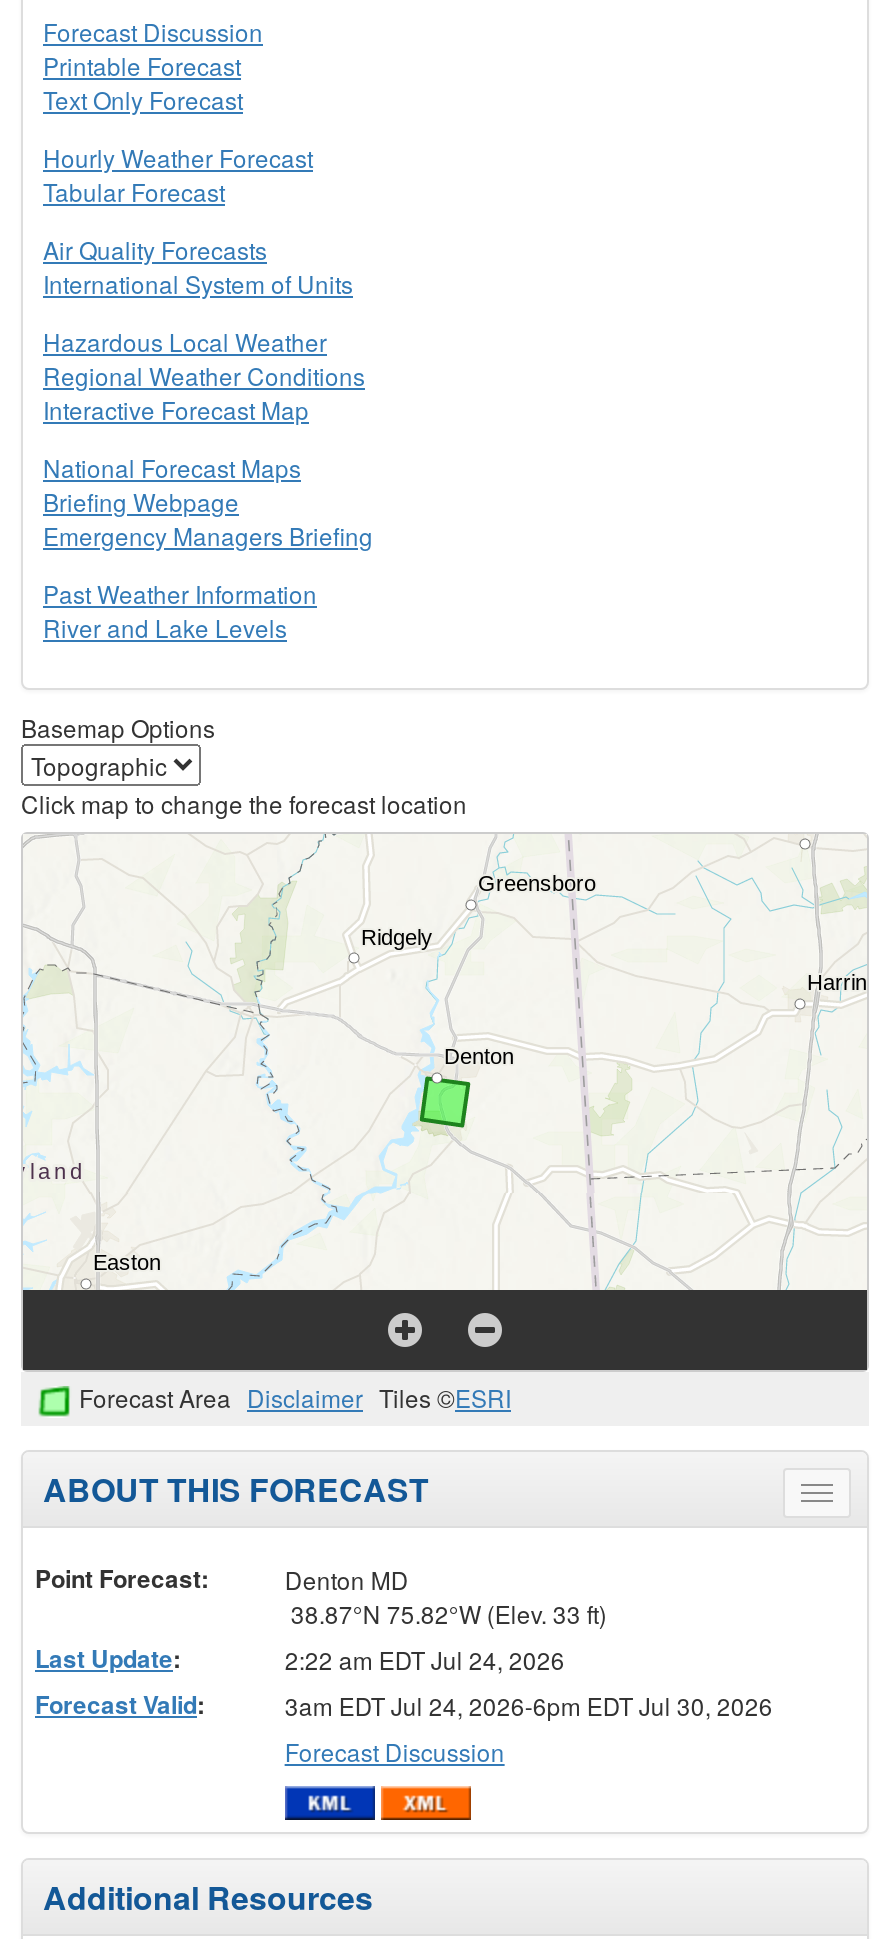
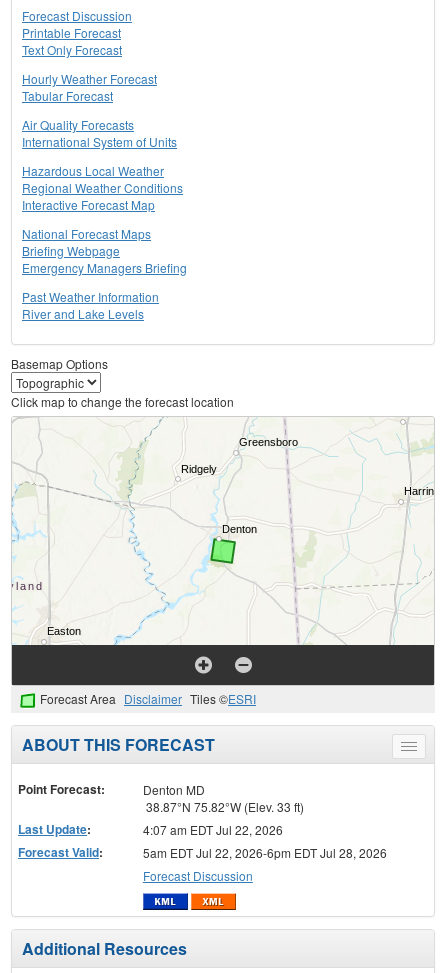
[285,1643,565,1677] 2:22 am EDT Jul 24, 2026 -> [143,821,283,838] 4:07 am EDT Jul 22, 2026
[285,1689,773,1723] 3am EDT Jul 24, 2026-6pm EDT Jul 30, 2026 -> [143,844,387,861] 5am EDT Jul 22, 2026-6pm EDT Jul 28, 2026

